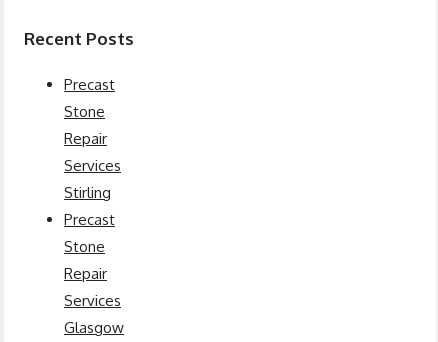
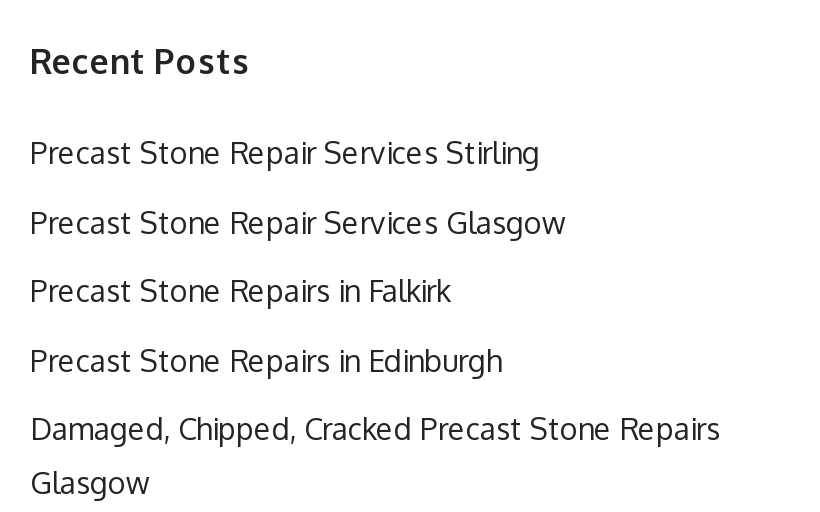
[64,75,121,310] Precast | Stone | Repair | Services | Stirling | Precast | Stone | Repair | Services -> [30,134,720,448] Precast Stone Repair Services Stirling | Precast Stone Repair Services Glasgow | Precast Stone Repairs in Falkirk | Precast Stone Repairs in Edinburgh | Damaged, Chipped, Cracked Precast Stone Repairs

